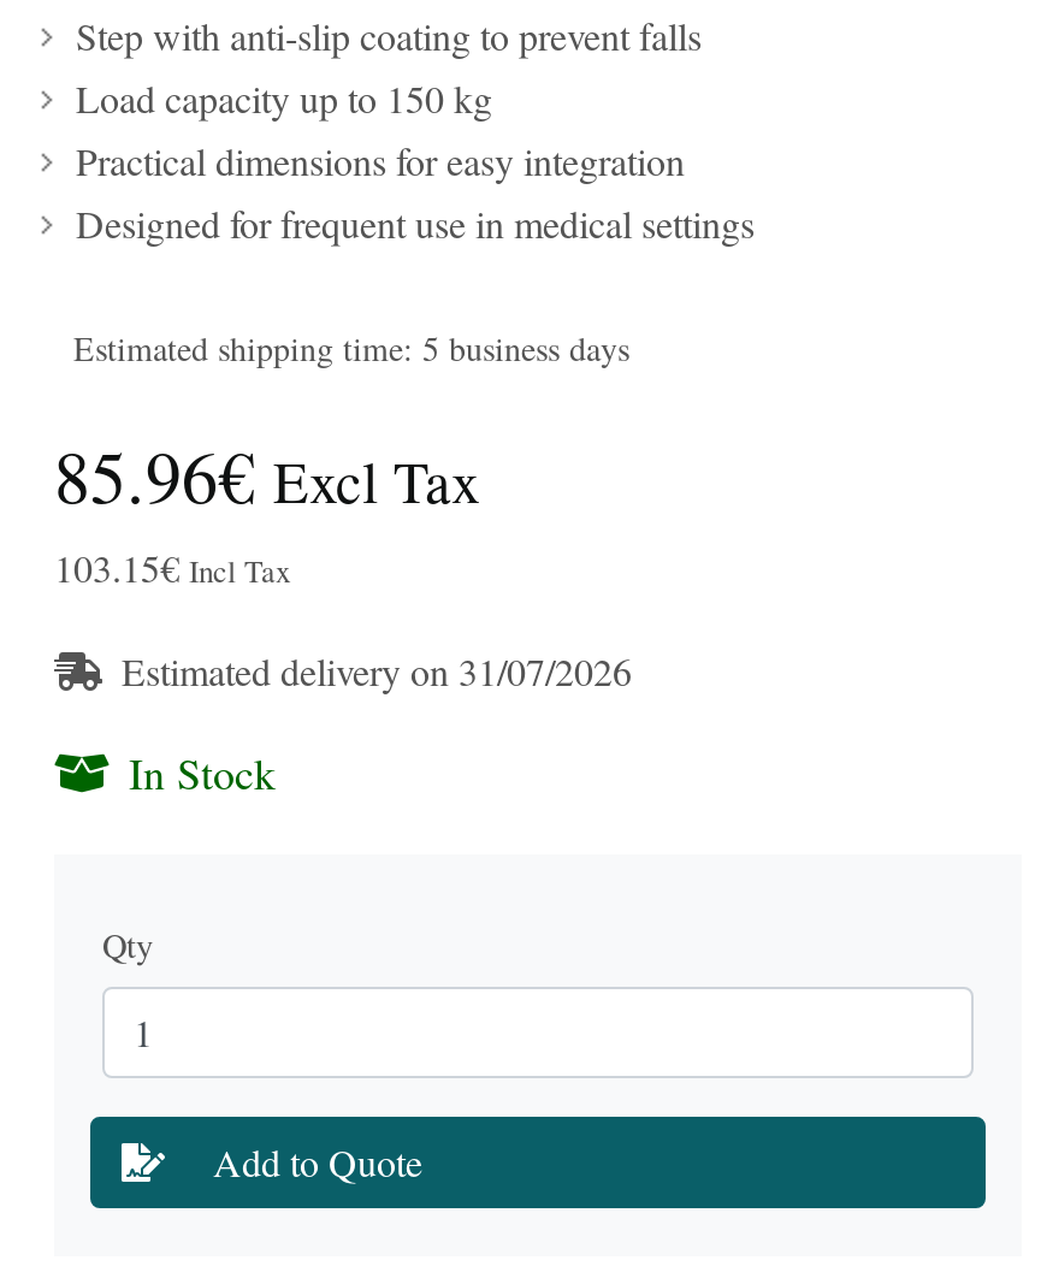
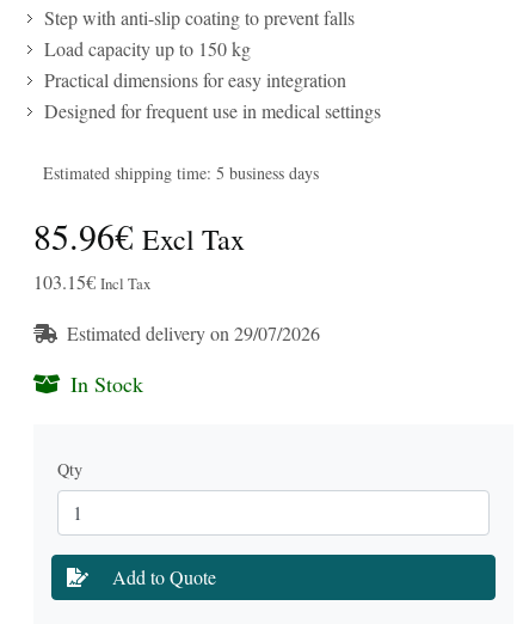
[122,644,632,695] Estimated delivery on 31/07/2026 -> [67,320,320,345] Estimated delivery on 29/07/2026

